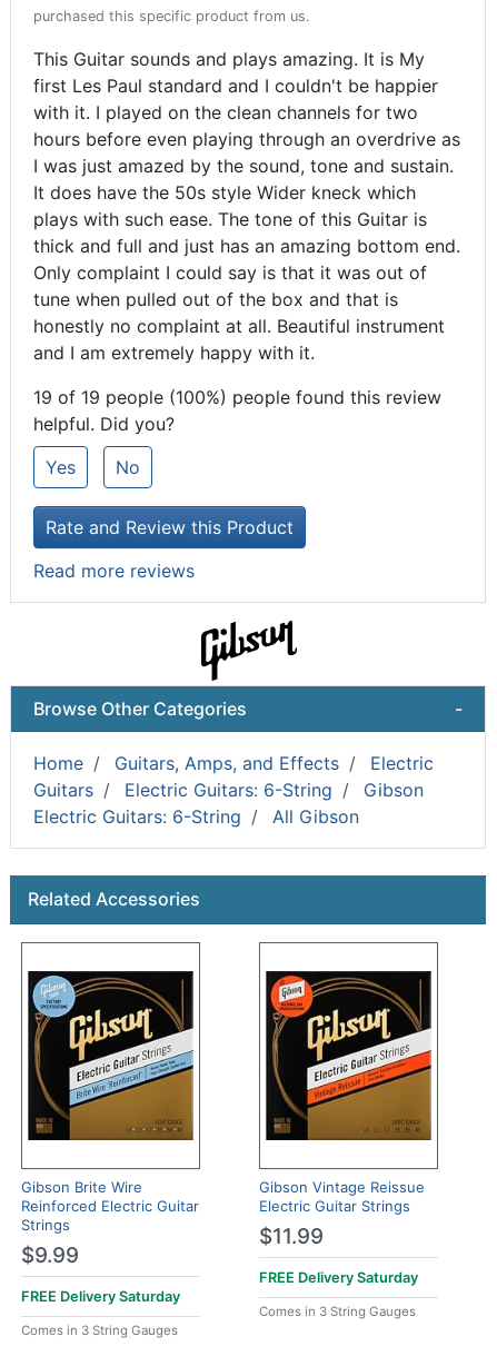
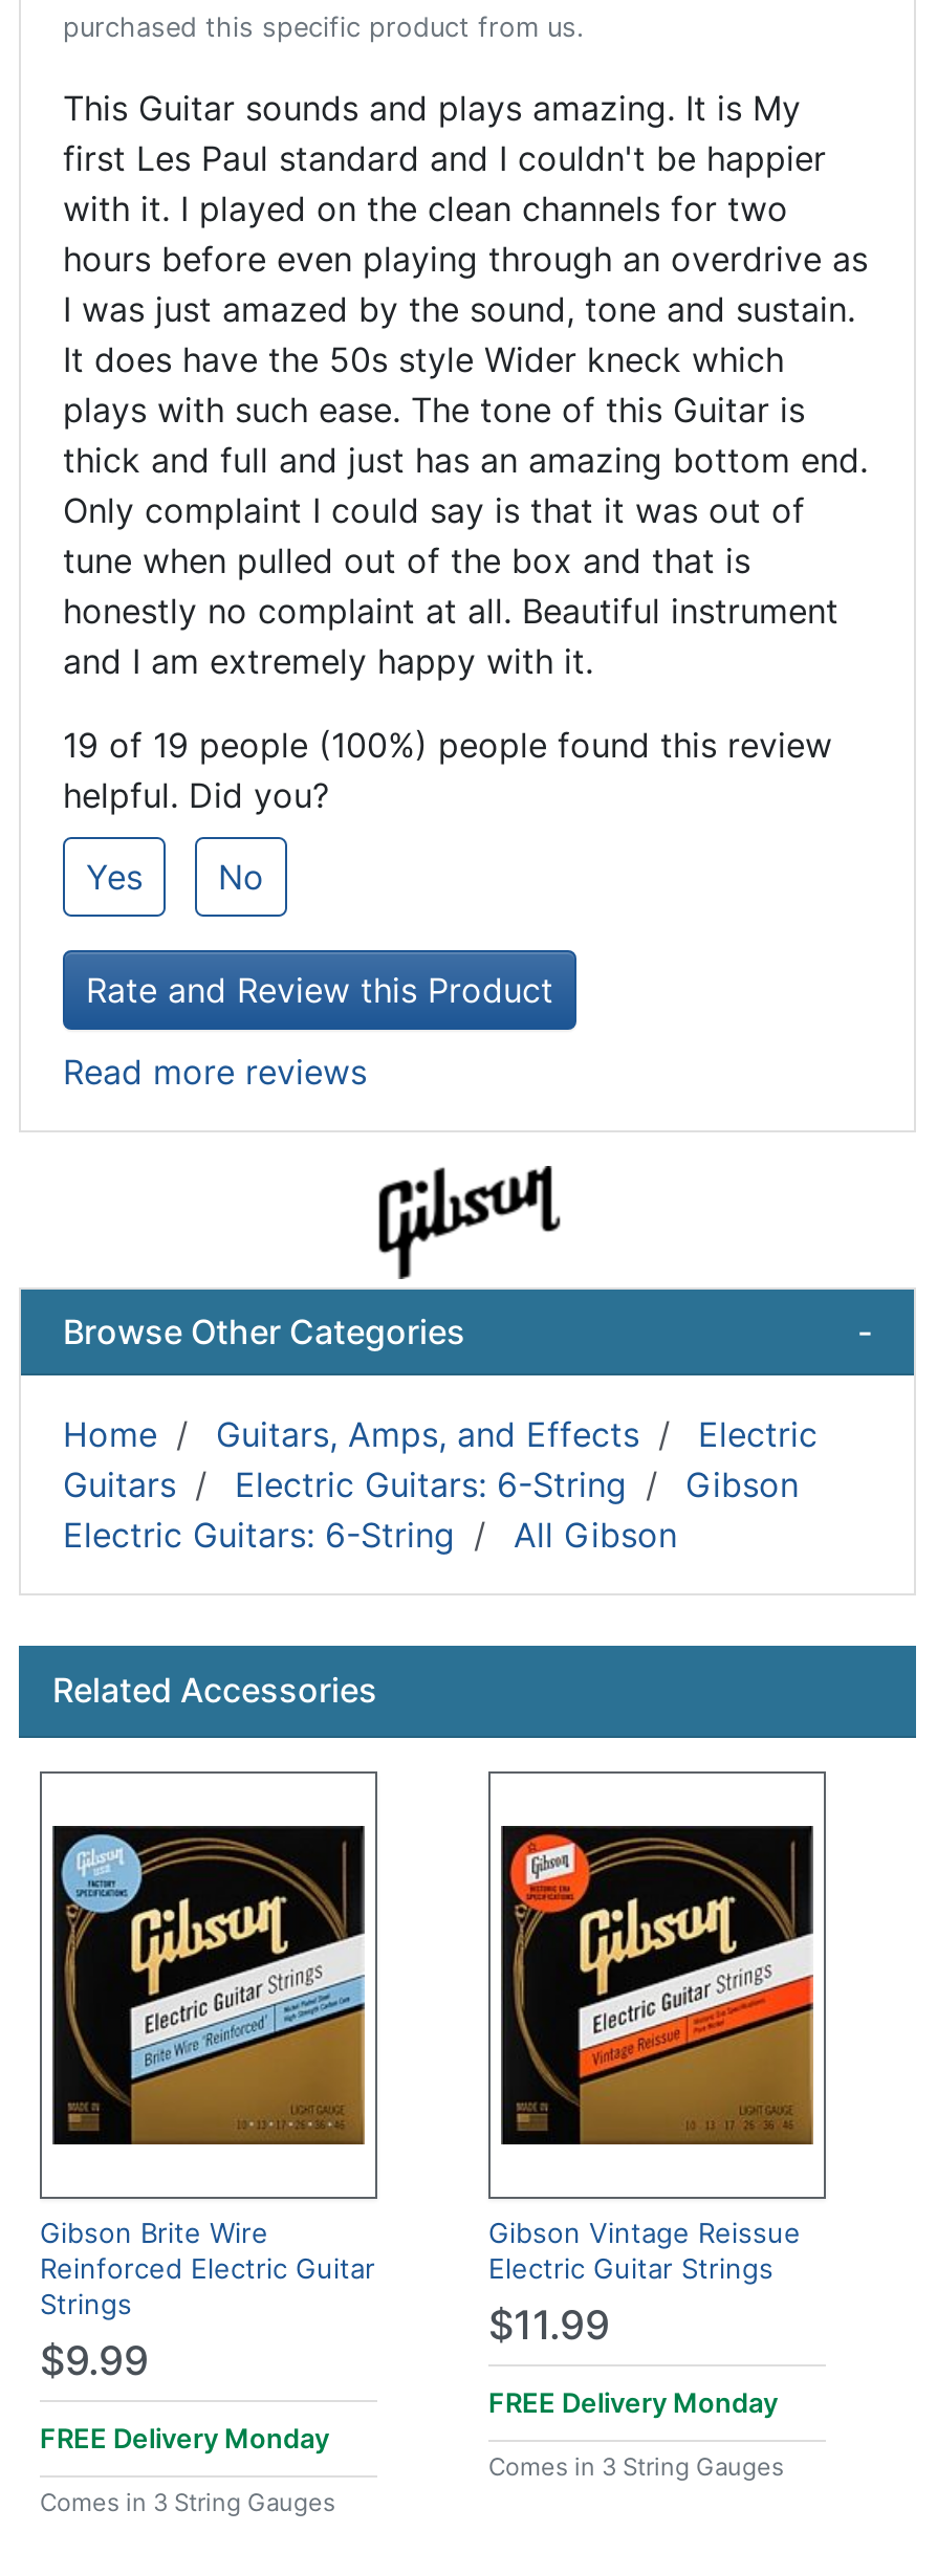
[259,1269,418,1286] FREE Delivery Saturday -> [488,2387,778,2418] FREE Delivery Monday
[21,1288,180,1304] FREE Delivery Saturday -> [40,2422,329,2454] FREE Delivery Monday

